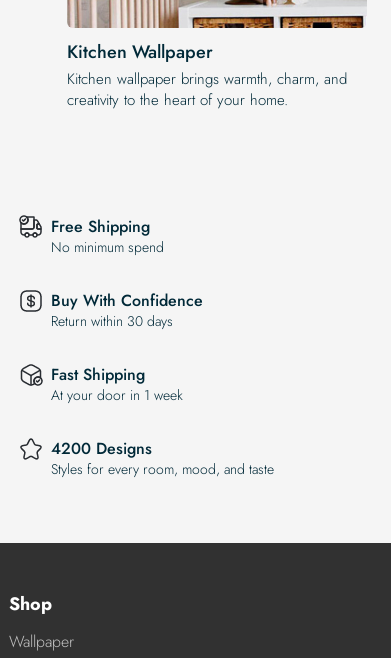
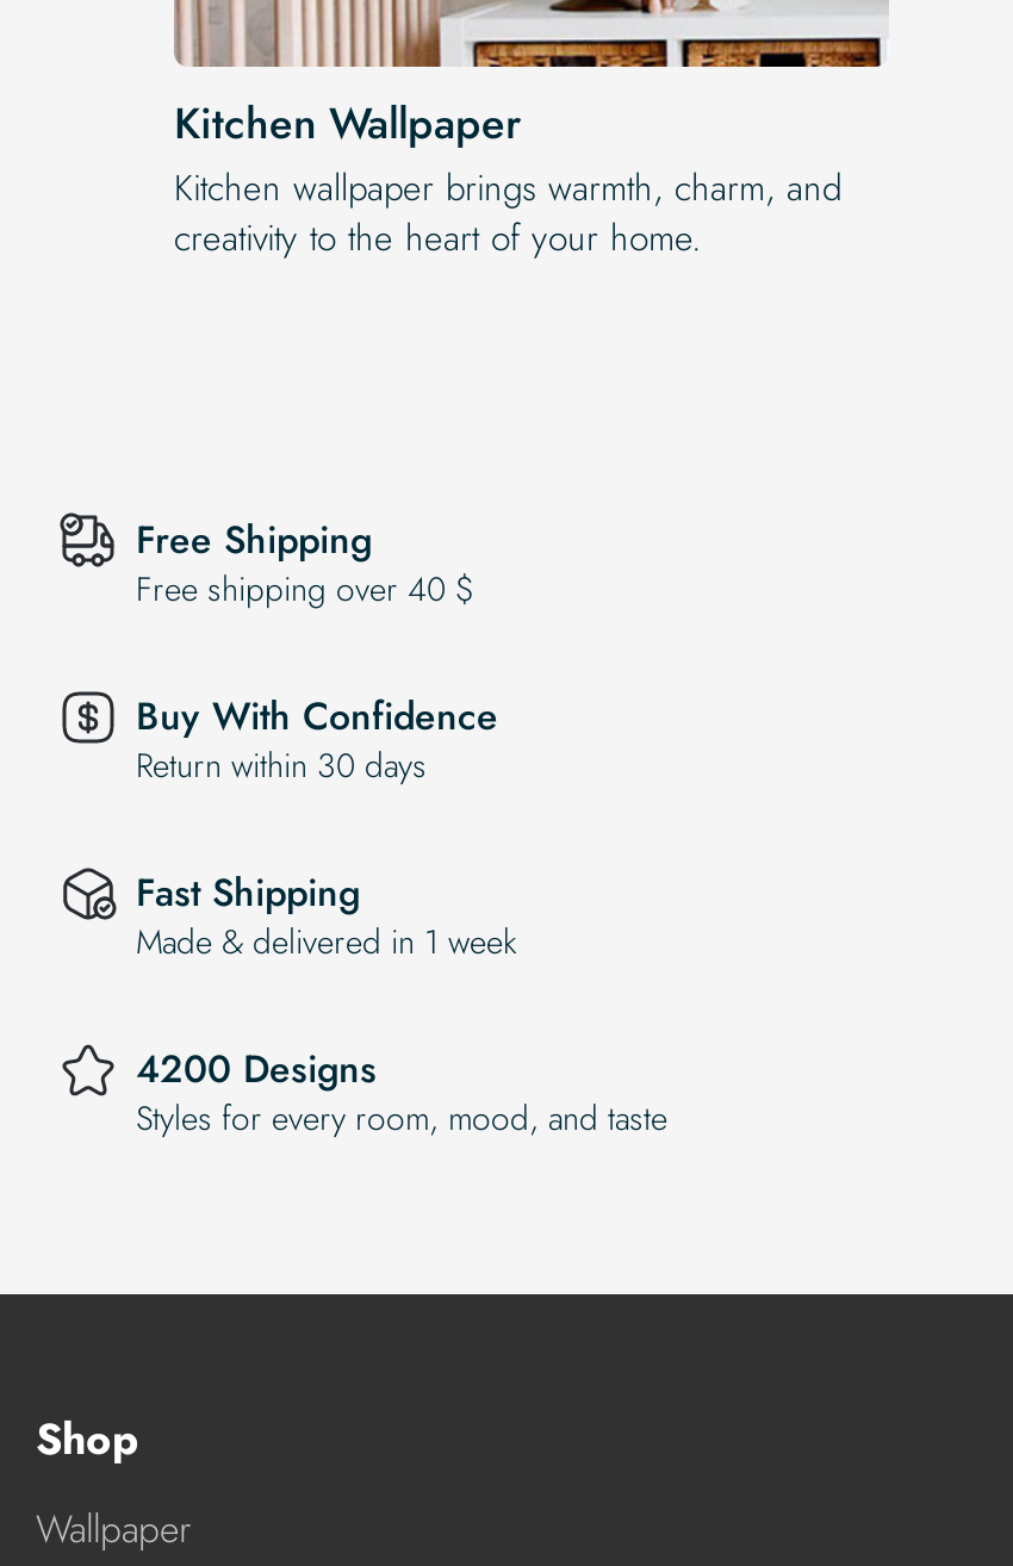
[51,237,164,257] No minimum spend -> [136,564,474,612] Free shipping over 40 $
[51,385,183,405] At your door in 1 week -> [136,917,517,965] Made & delivered in 1 week

